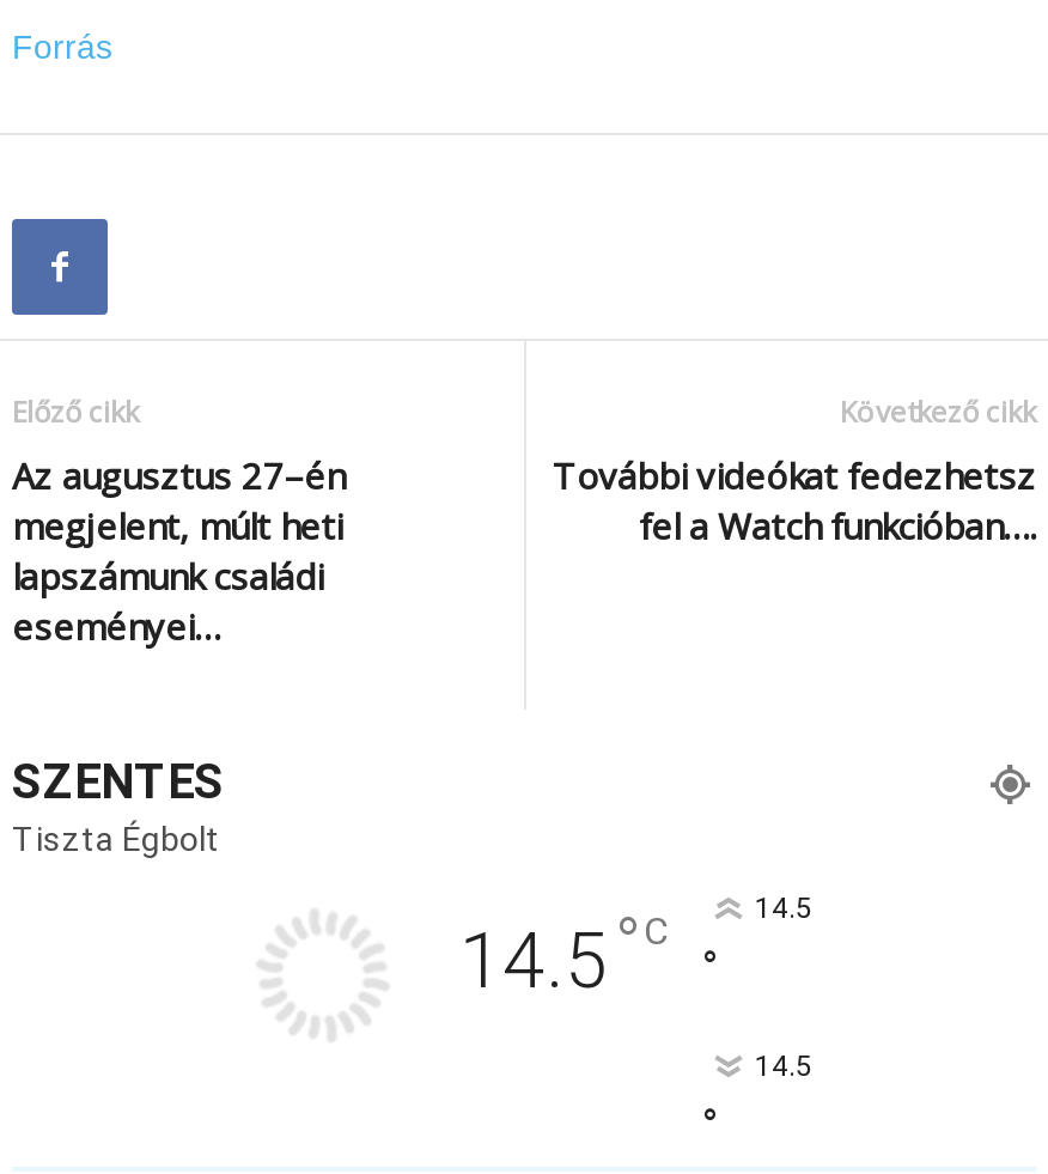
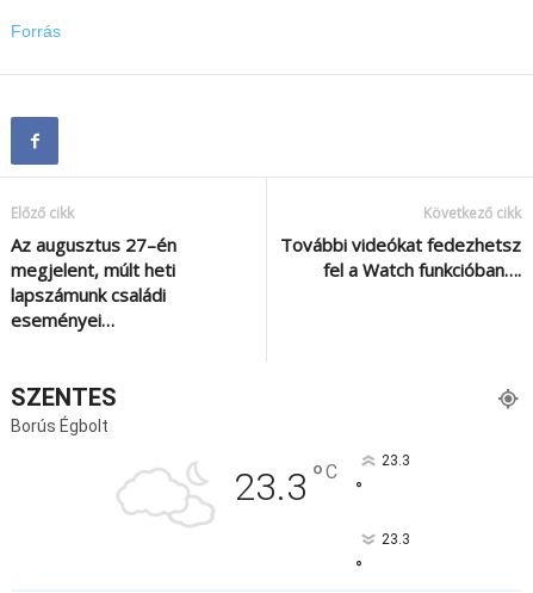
[12,820,220,858] Tiszta Égbolt -> [11,416,109,436] Borús Égbolt
[459,901,668,1006] 14.5 °C -> [234,457,337,509] 23.3 °C
[755,892,812,925] 14.5 -> [381,452,410,469] 23.3
[755,1050,812,1083] 14.5 -> [381,531,410,548] 23.3

